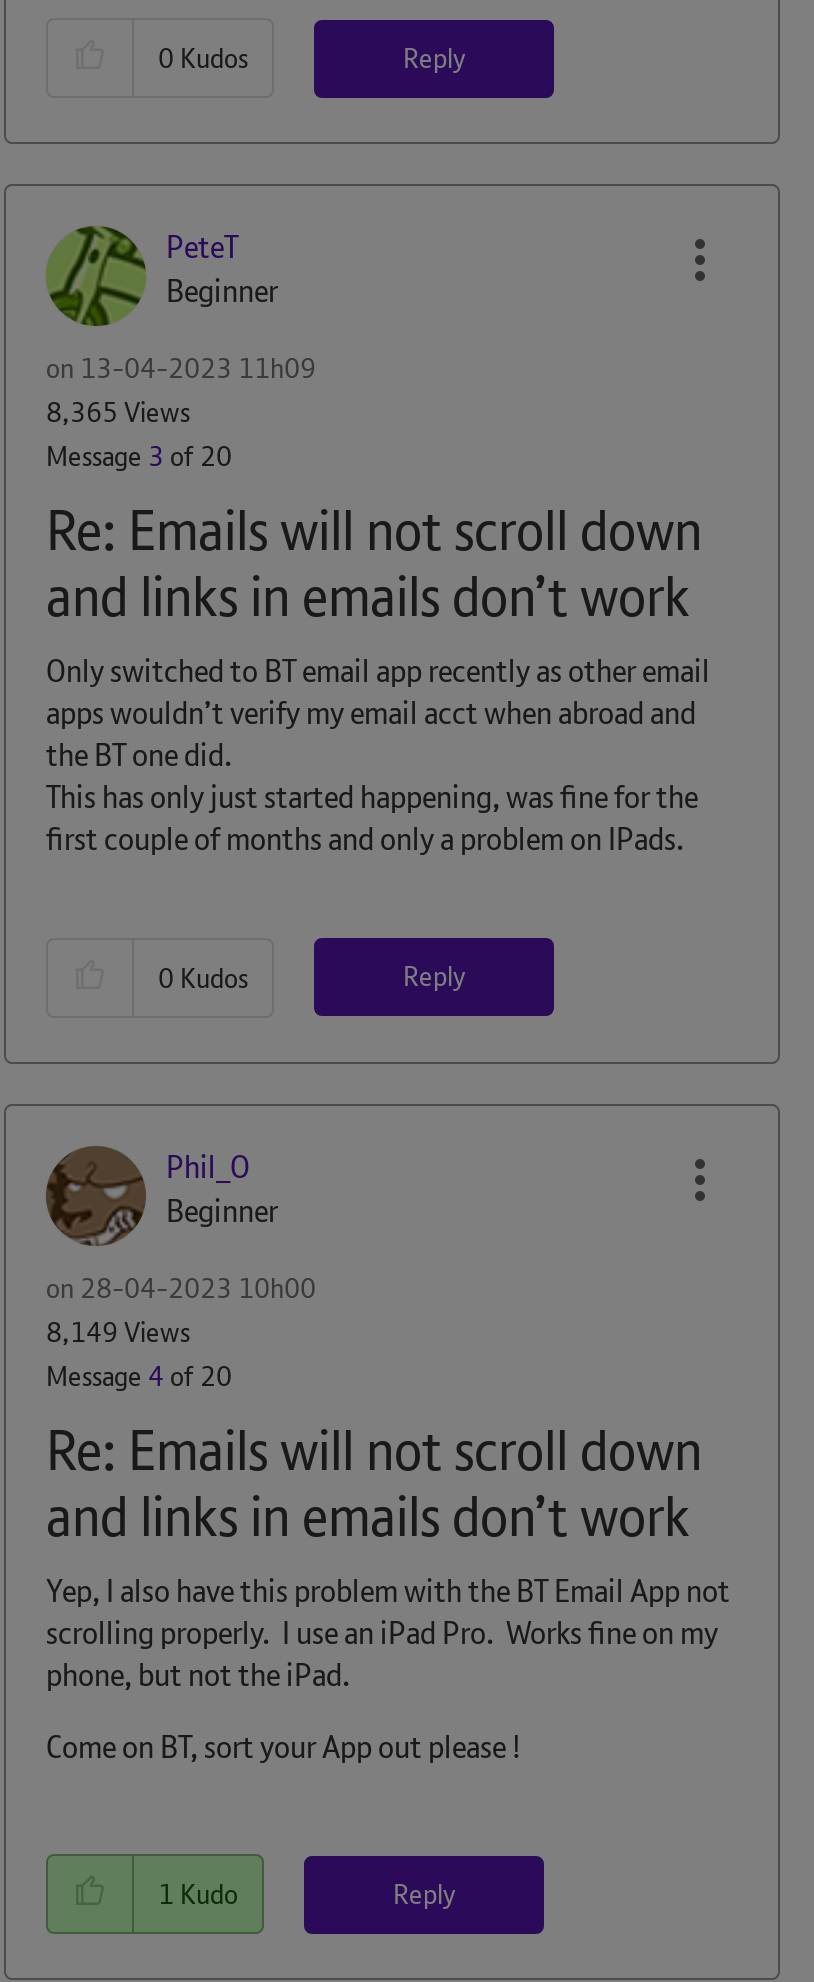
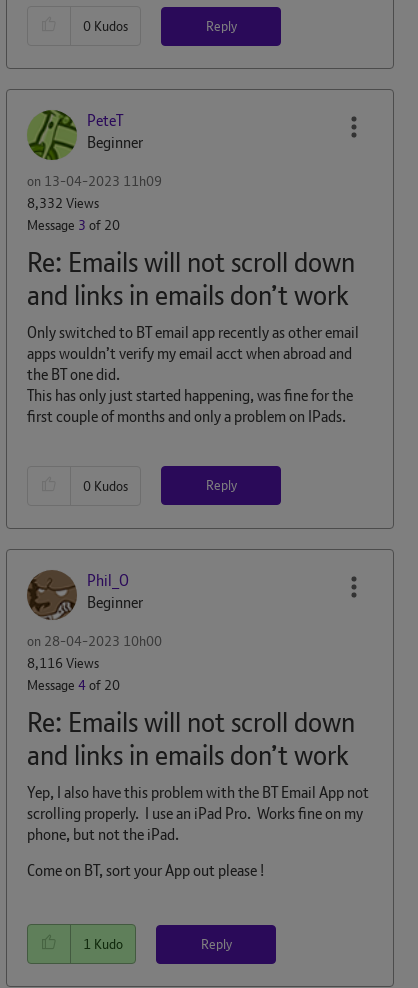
[46,394,190,430] 8,365 Views -> [27,194,99,212] 8,332 Views
[46,1313,190,1349] 8,149 Views -> [27,653,99,671] 8,116 Views

